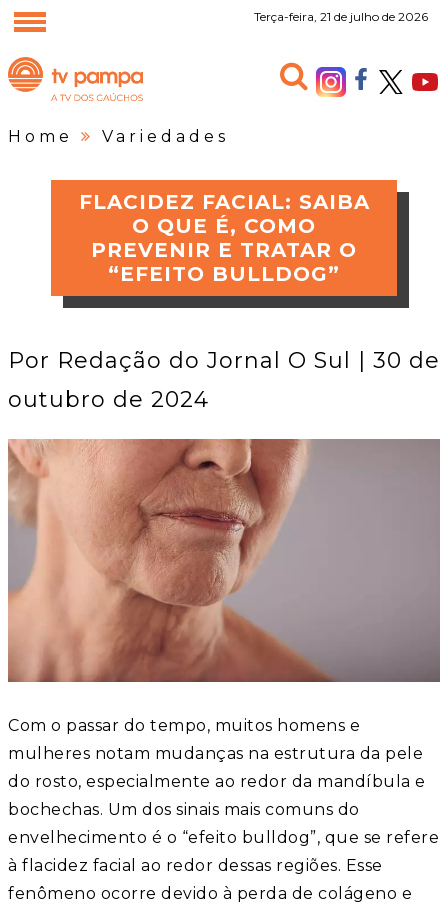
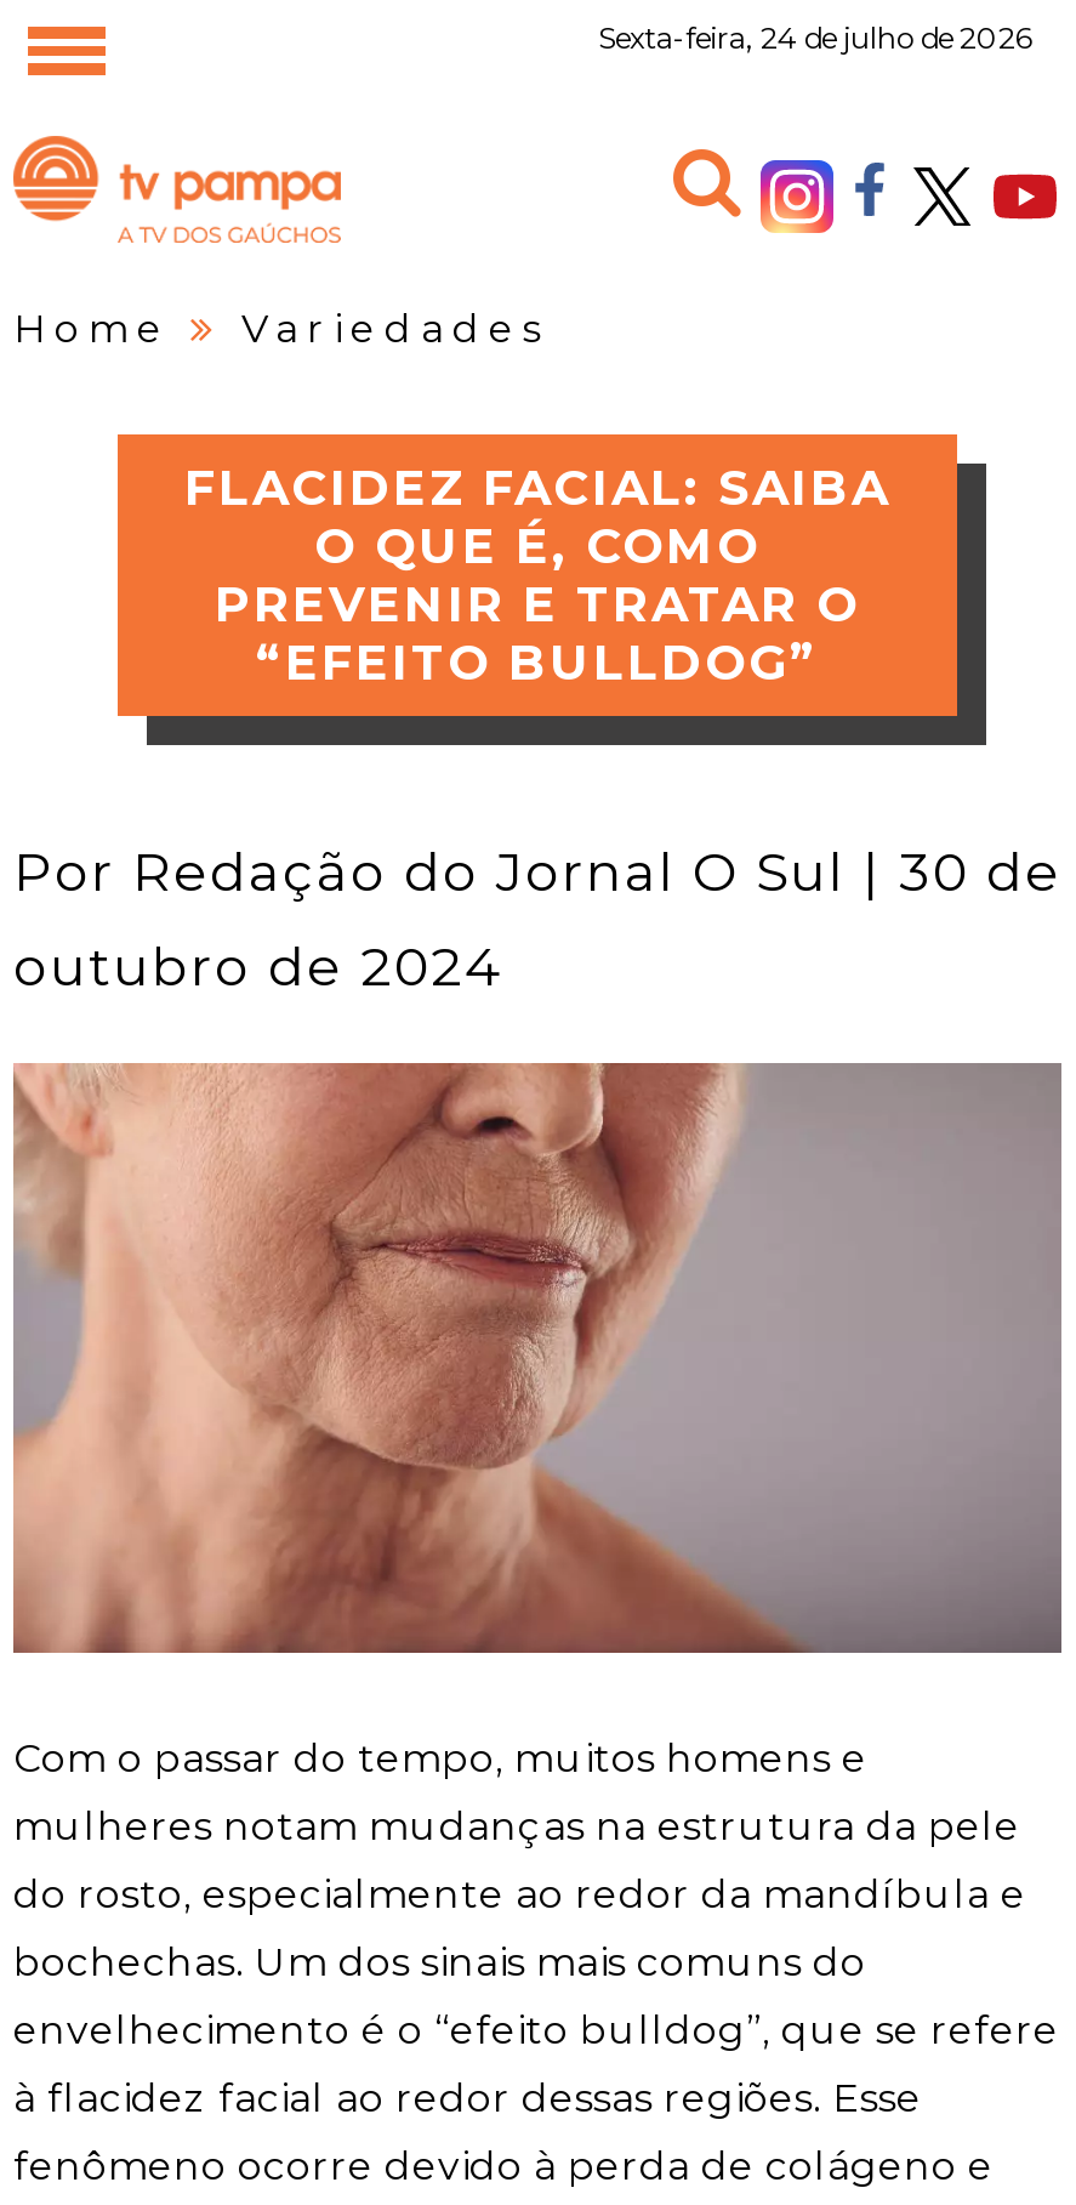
[254,9,428,24] Terça-feira, 21 de julho de 2026 -> [598,19,1032,56] Sexta-feira, 24 de julho de 2026

